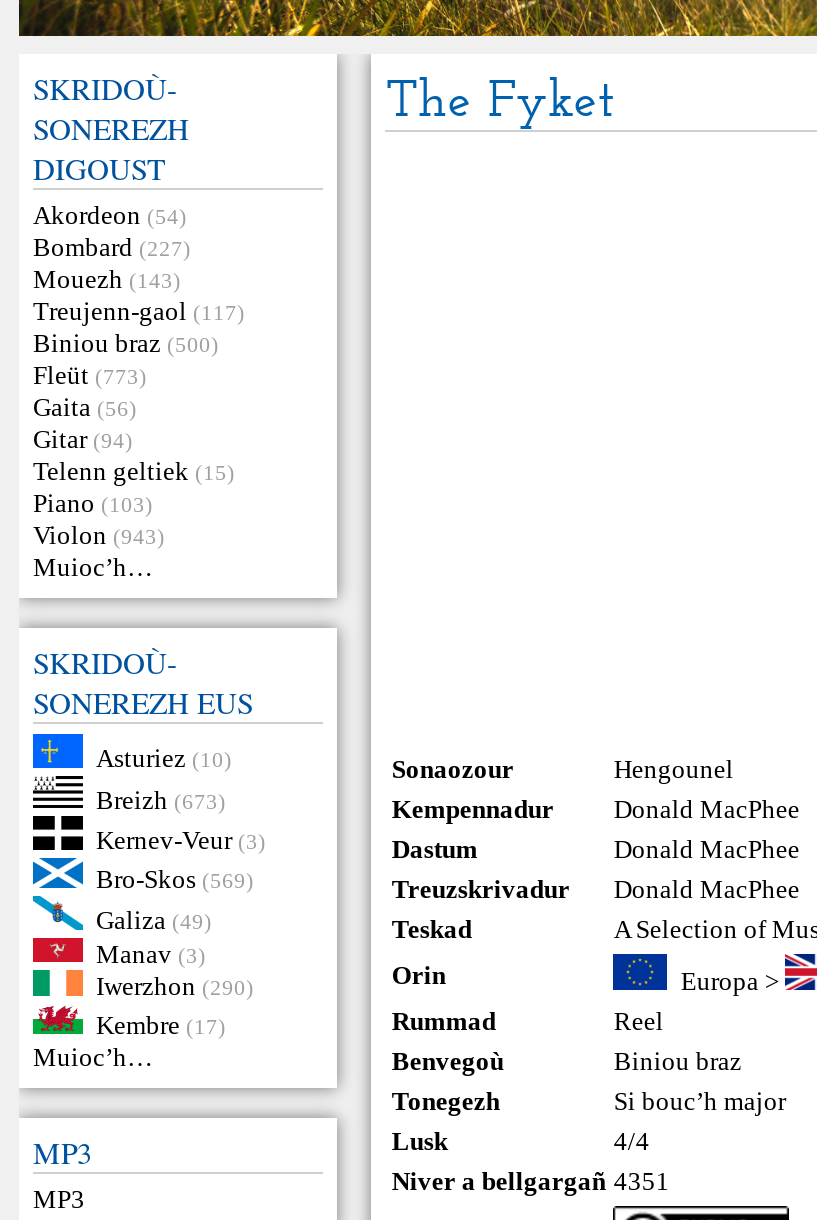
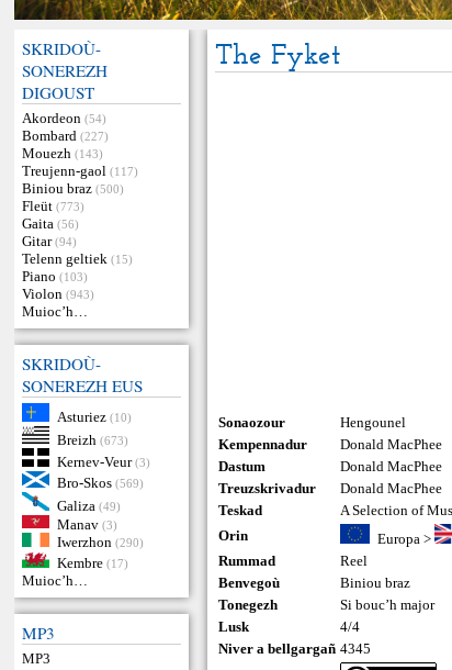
[392,1166,670,1196] Niver a bellgargañ 4351 -> [219,640,371,657] Niver a bellgargañ 4345

